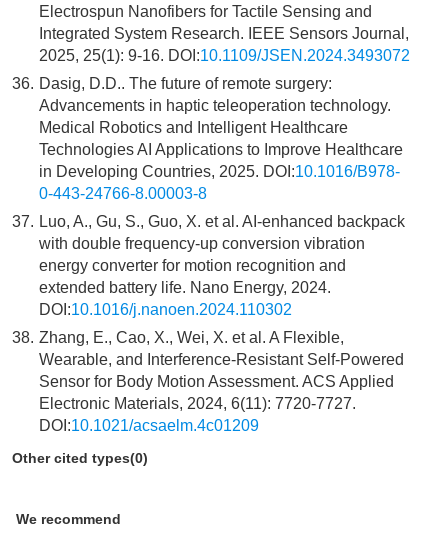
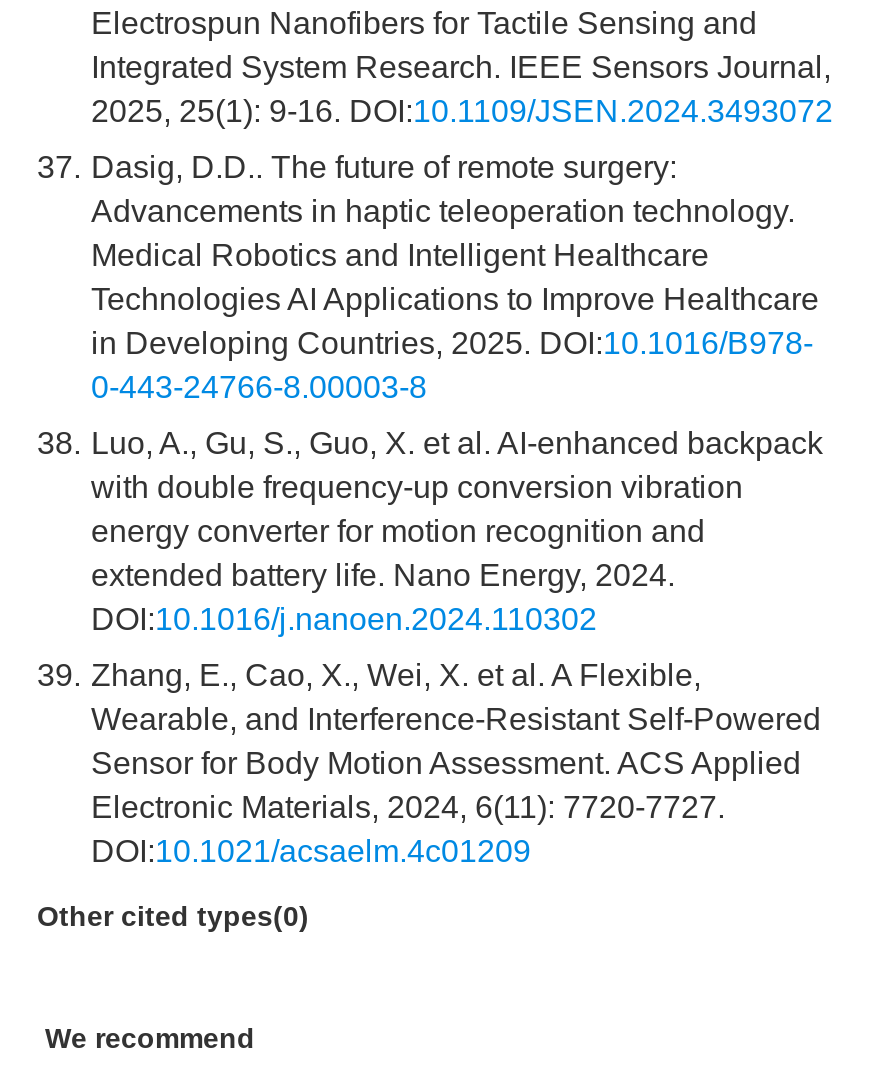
[12,75,332,92] 36. Dasig, D.D.. The future of remote surgery: -> [37,150,677,184] 37. Dasig, D.D.. The future of remote surgery:
[12,213,405,230] 37. Luo, A., Gu, S., Guo, X. et al. AI-enhanced backpack -> [37,426,823,460] 38. Luo, A., Gu, S., Guo, X. et al. AI-enhanced backpack
[12,329,344,346] 38. Zhang, E., Cao, X., Wei, X. et al. A Flexible, -> [37,658,701,692] 39. Zhang, E., Cao, X., Wei, X. et al. A Flexible,

